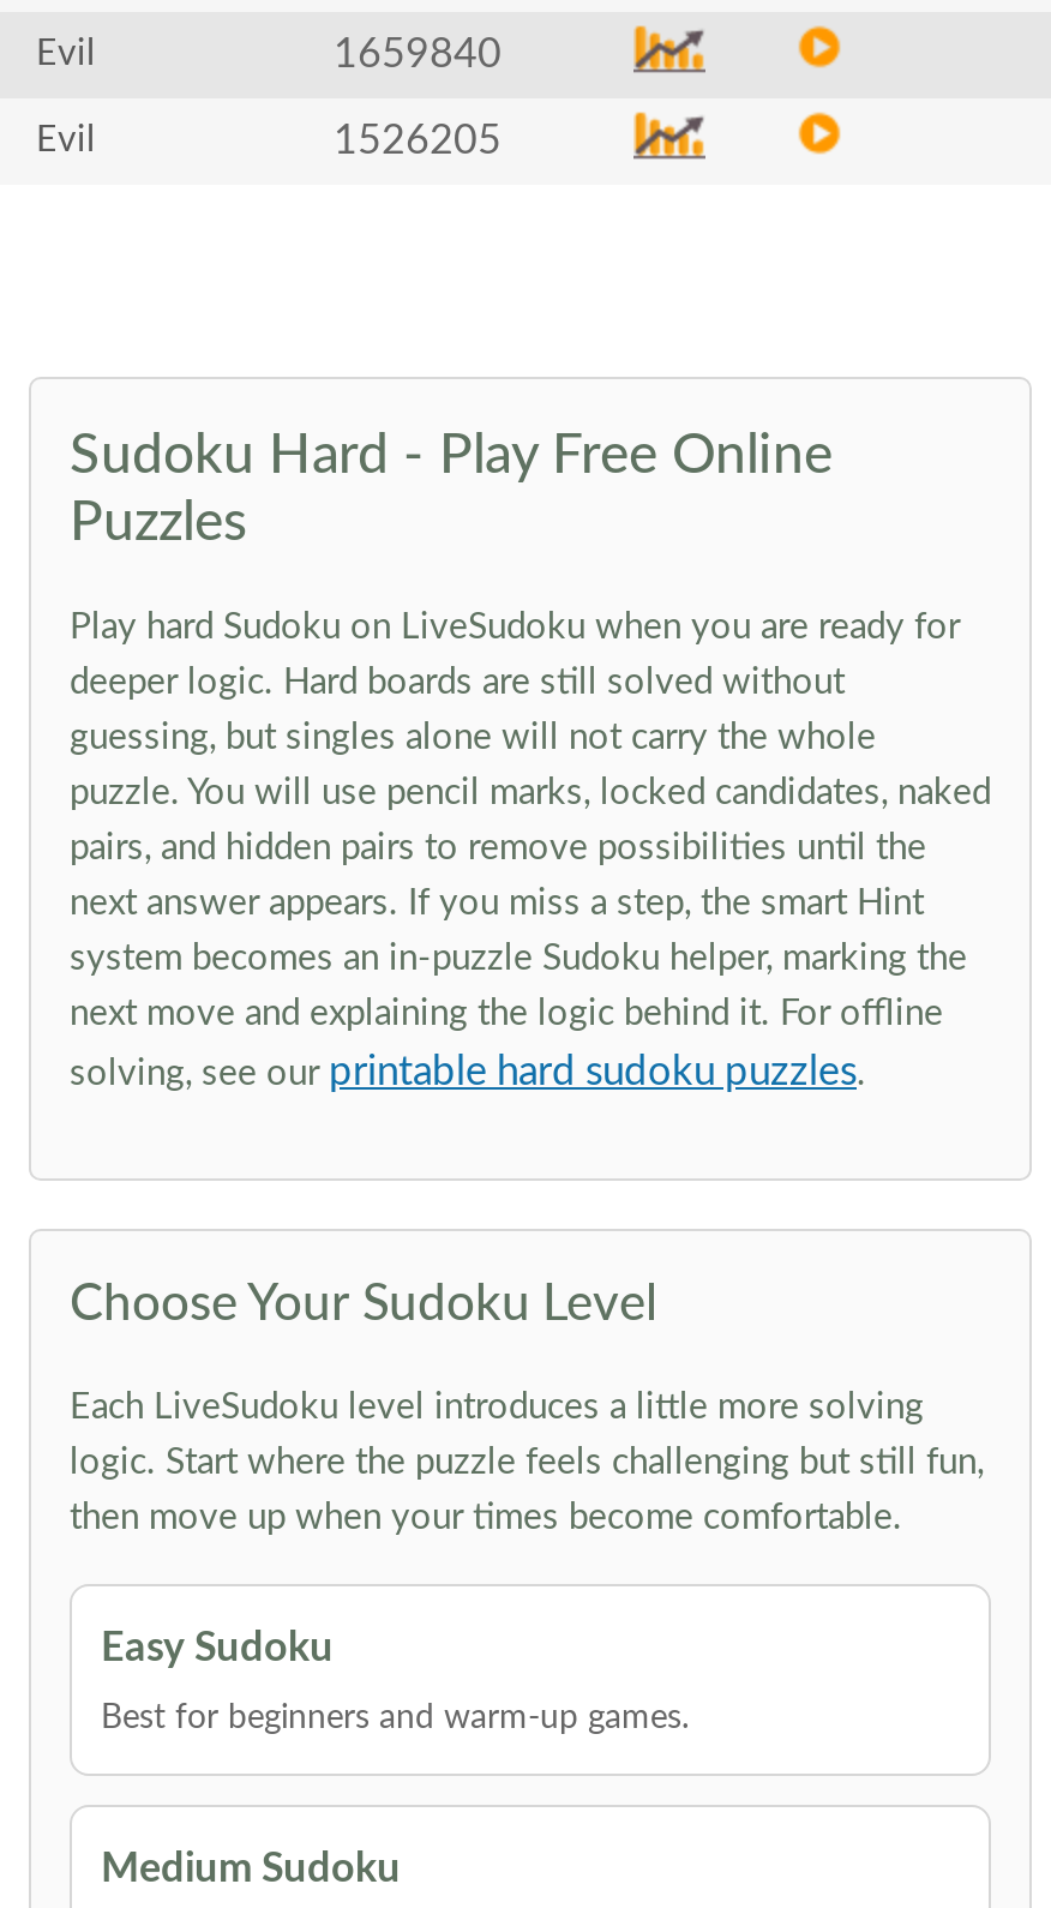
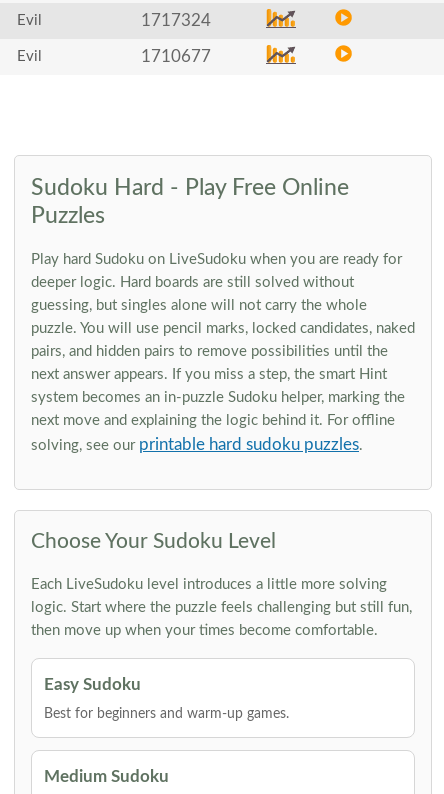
[334,34,502,74] 1659840 -> [141,12,211,29] 1717324
[334,120,502,161] 1526205 -> [141,48,211,65] 1710677

